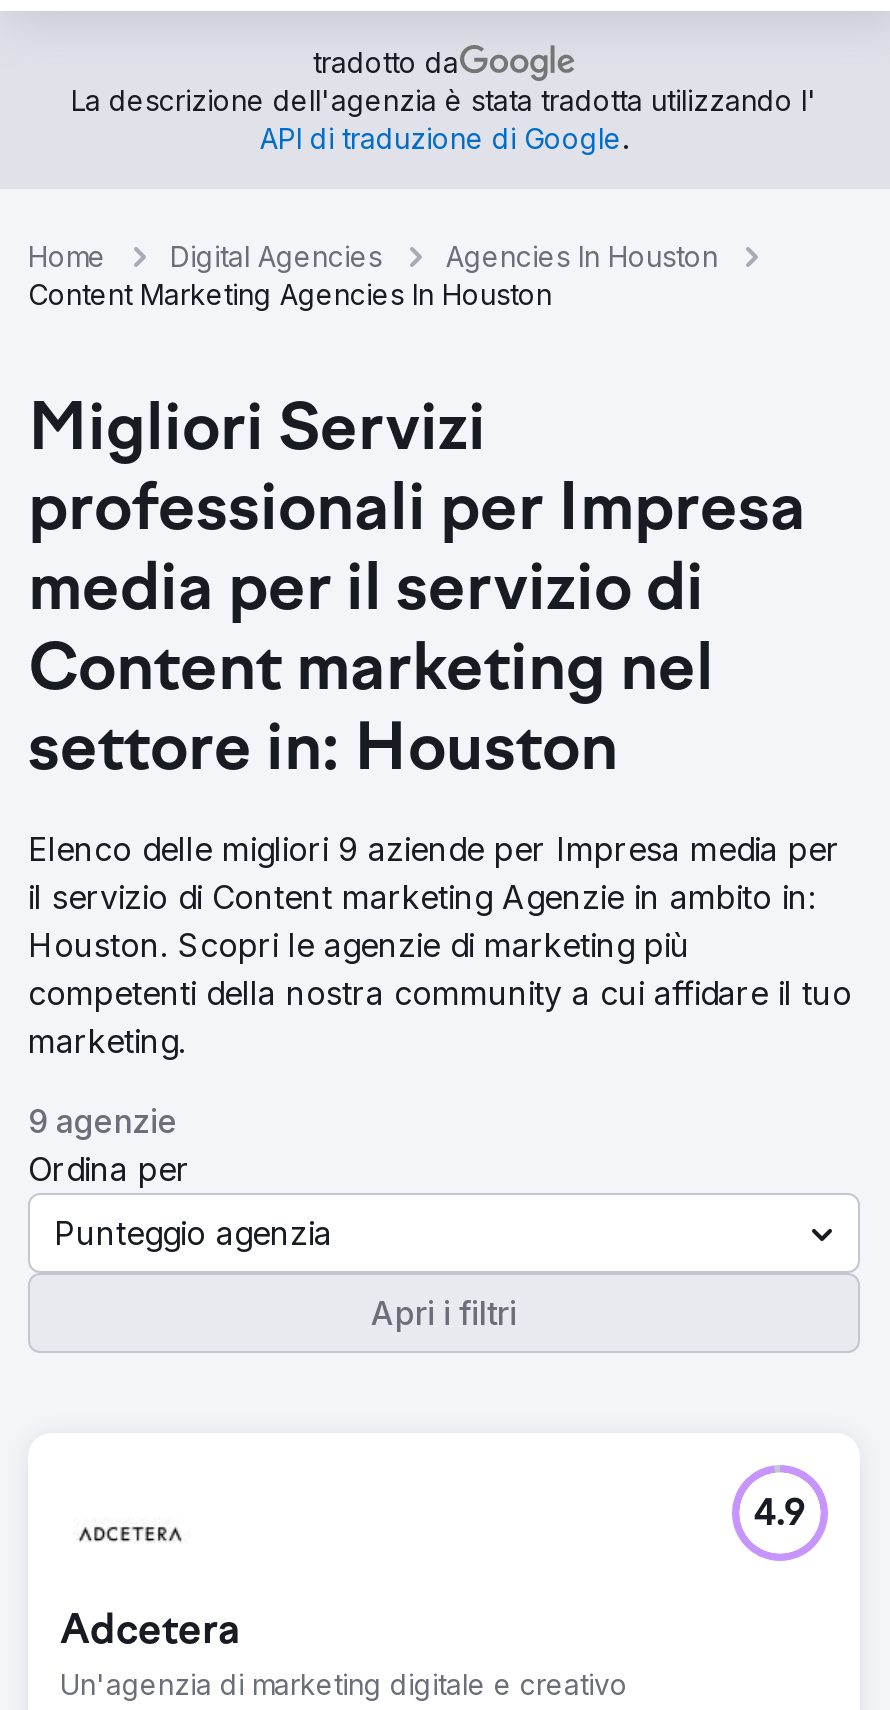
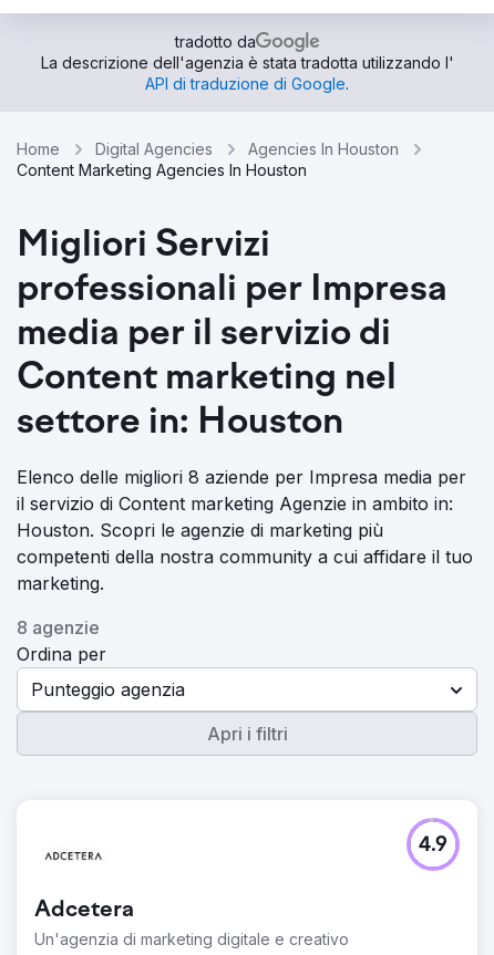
[28,829,840,869] Elenco delle migliori 9 aziende per Impresa media per -> [17,466,466,488] Elenco delle migliori 8 aziende per Impresa media per
[28,1101,178,1141] 9 agenzie -> [17,616,100,639] 8 agenzie

